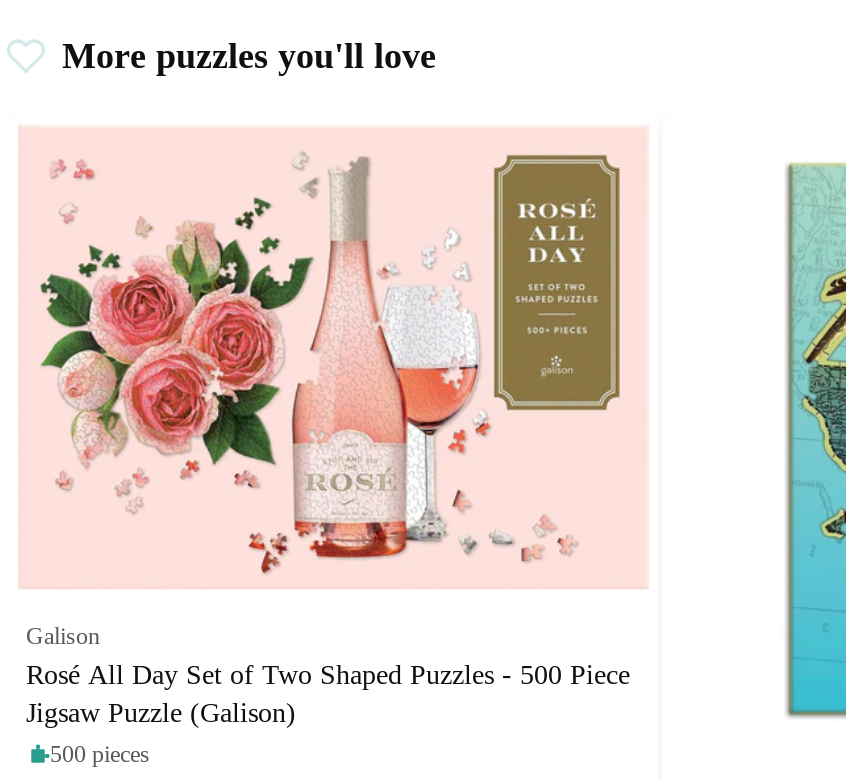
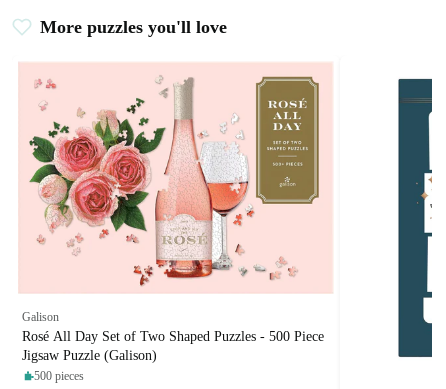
[778,160,848,716] [image] -> [397,78,433,358] [image]

